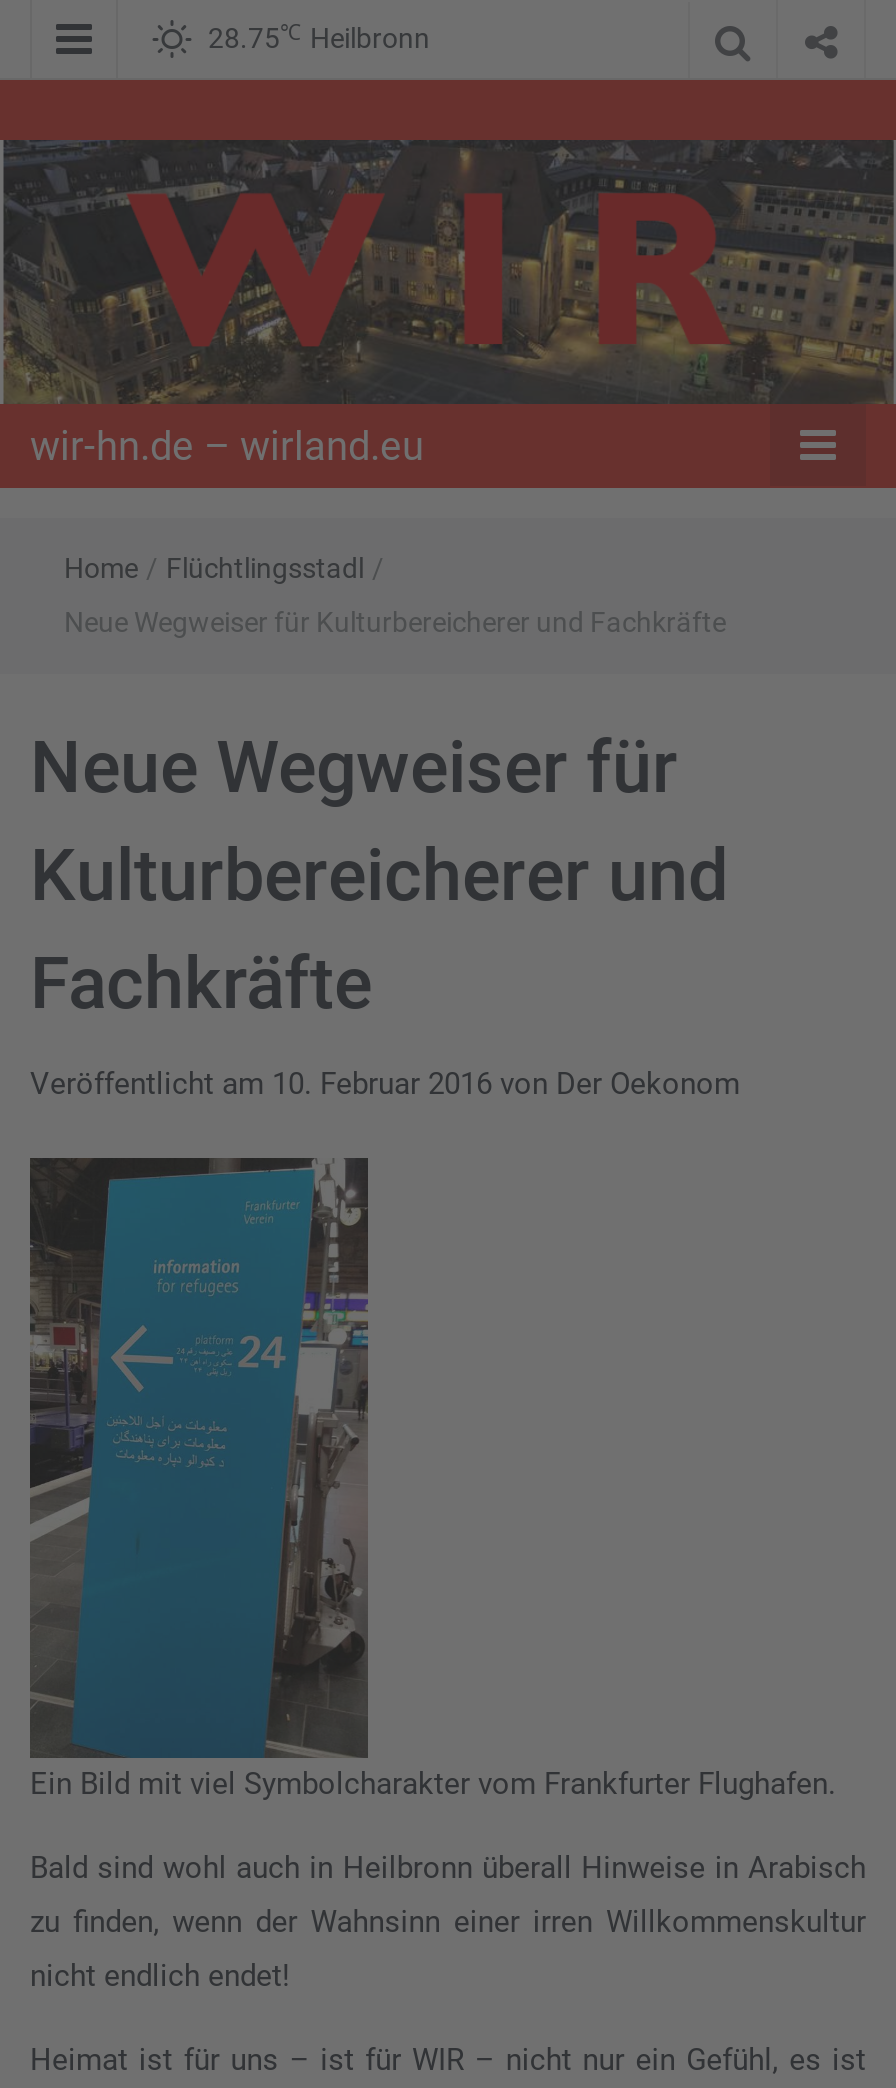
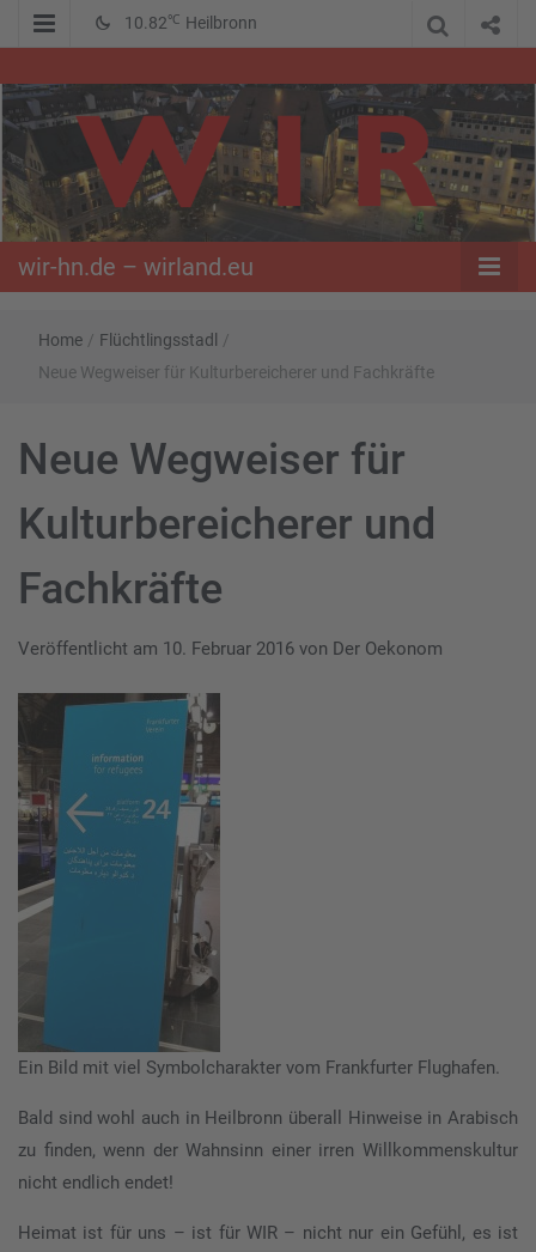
[208,20,430,54] 28.75℃ Heilbronn -> [124,12,257,32] 10.82℃ Heilbronn

